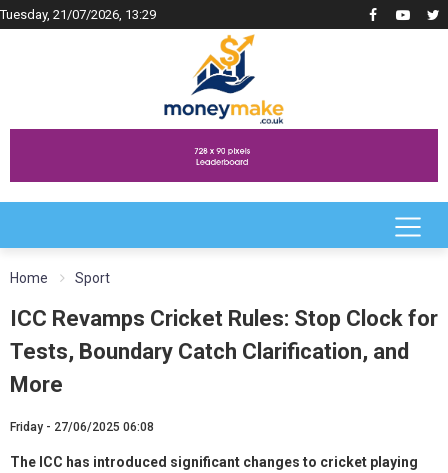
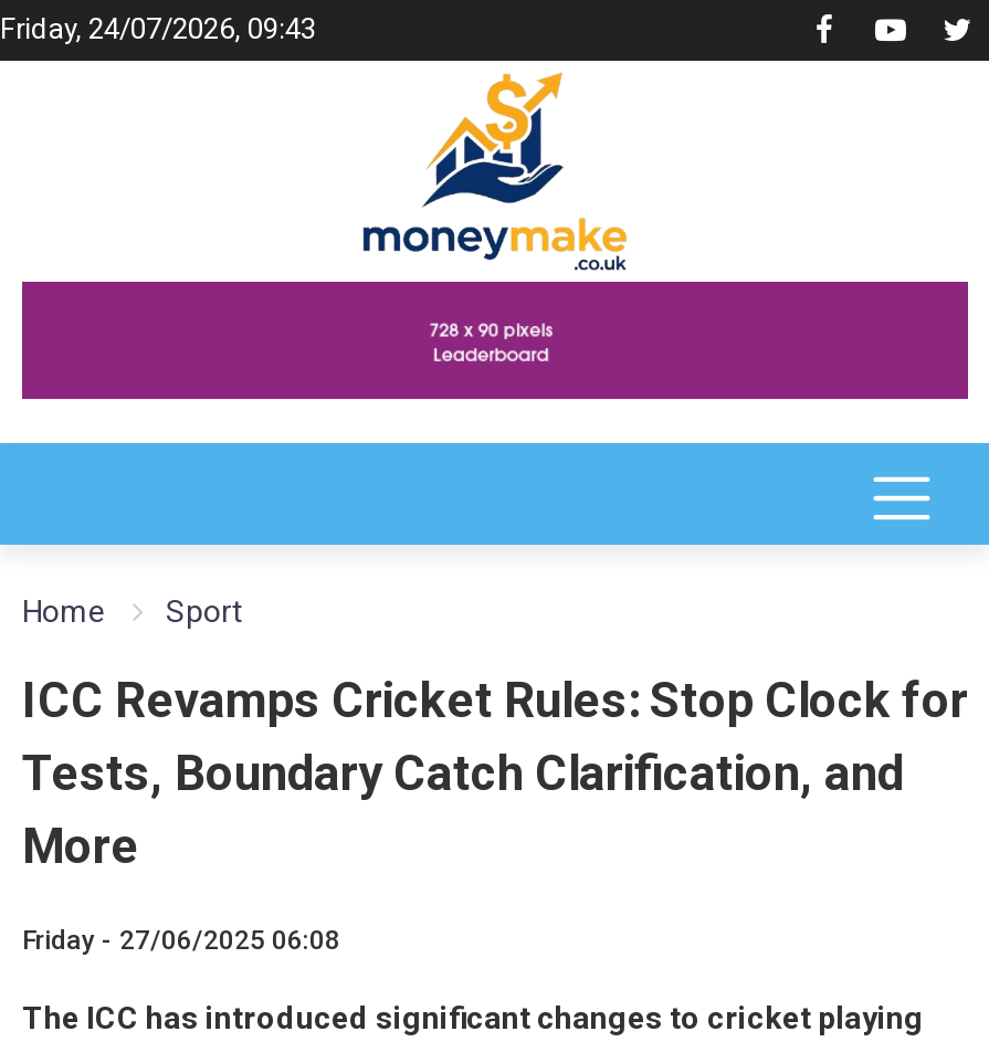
[0,7,156,22] Tuesday, 21/07/2026, 13:29 -> [0,12,316,45] Friday, 24/07/2026, 09:43

